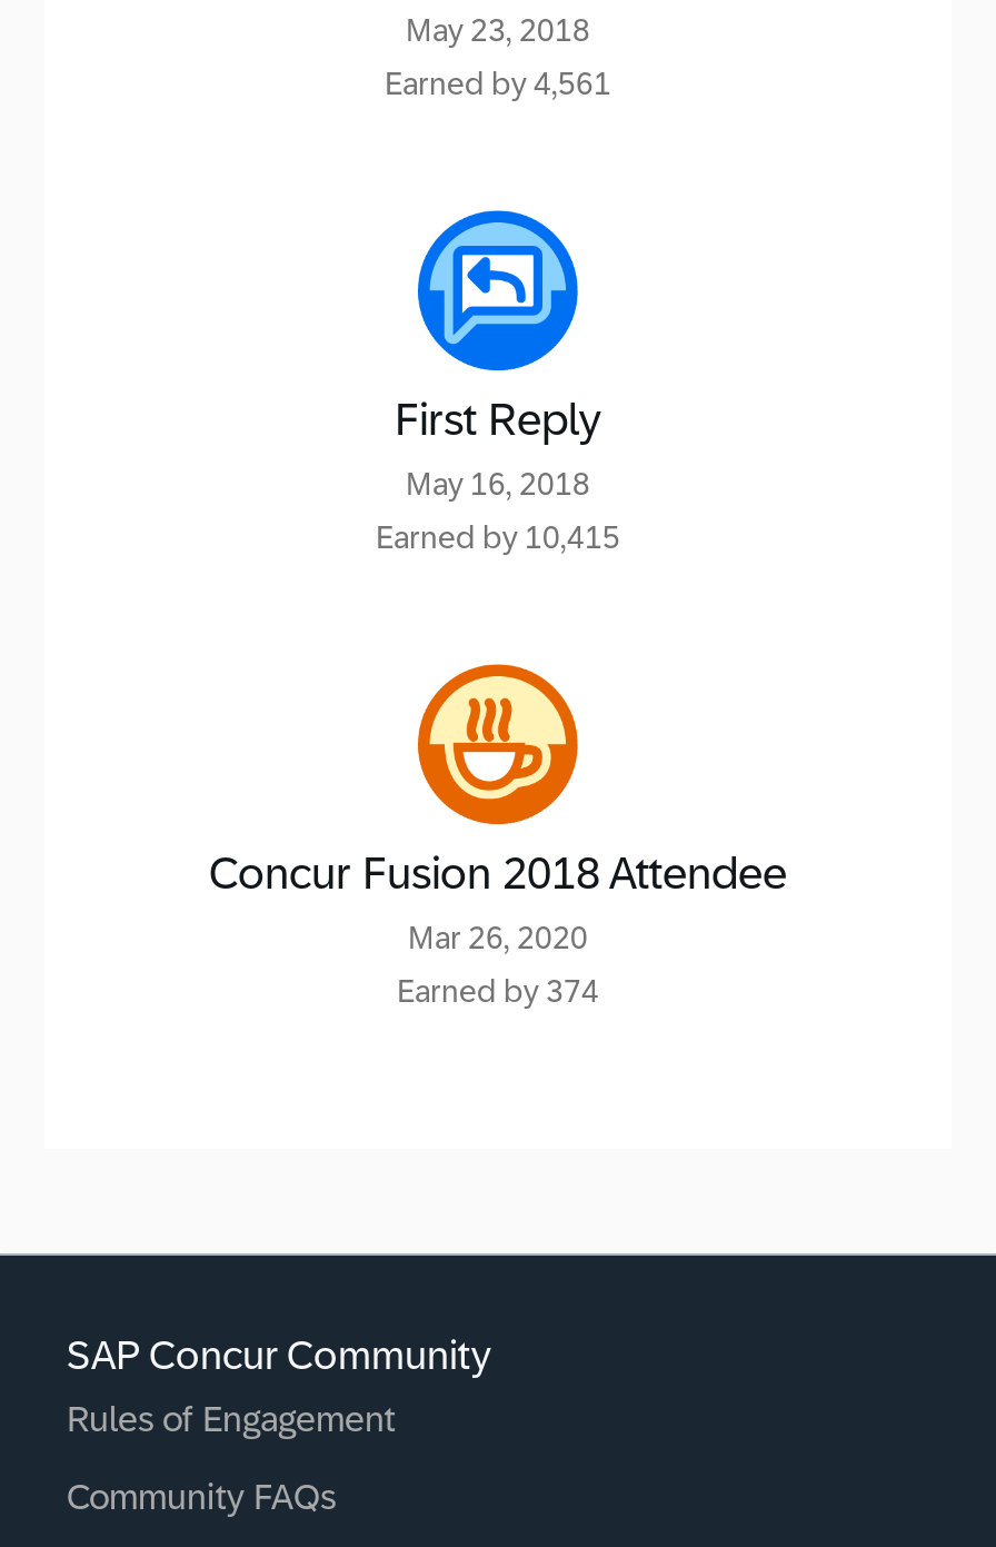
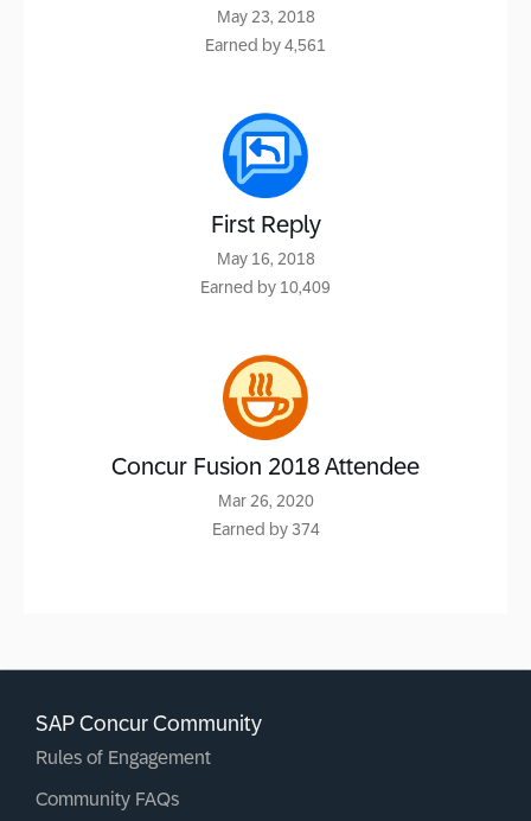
[376,519,620,555] Earned by 10,415 -> [200,278,331,297] Earned by 10,409

